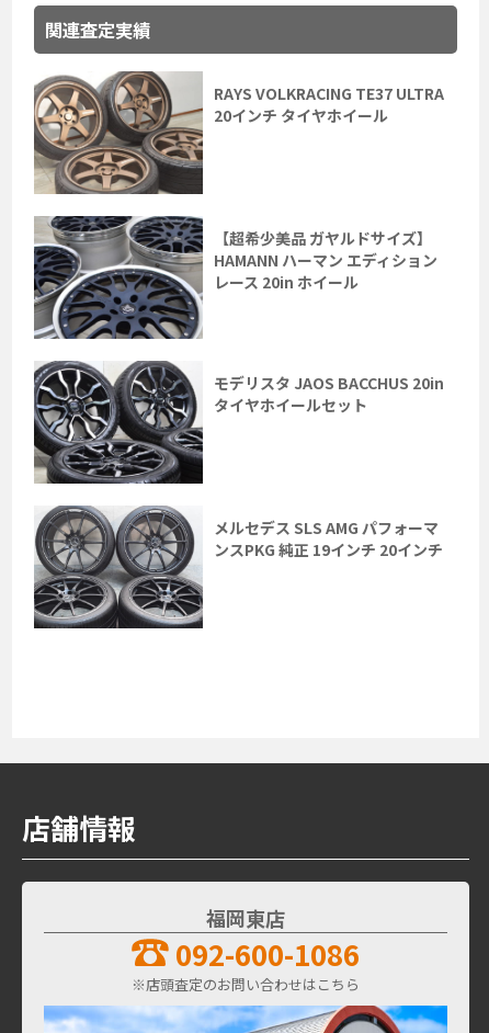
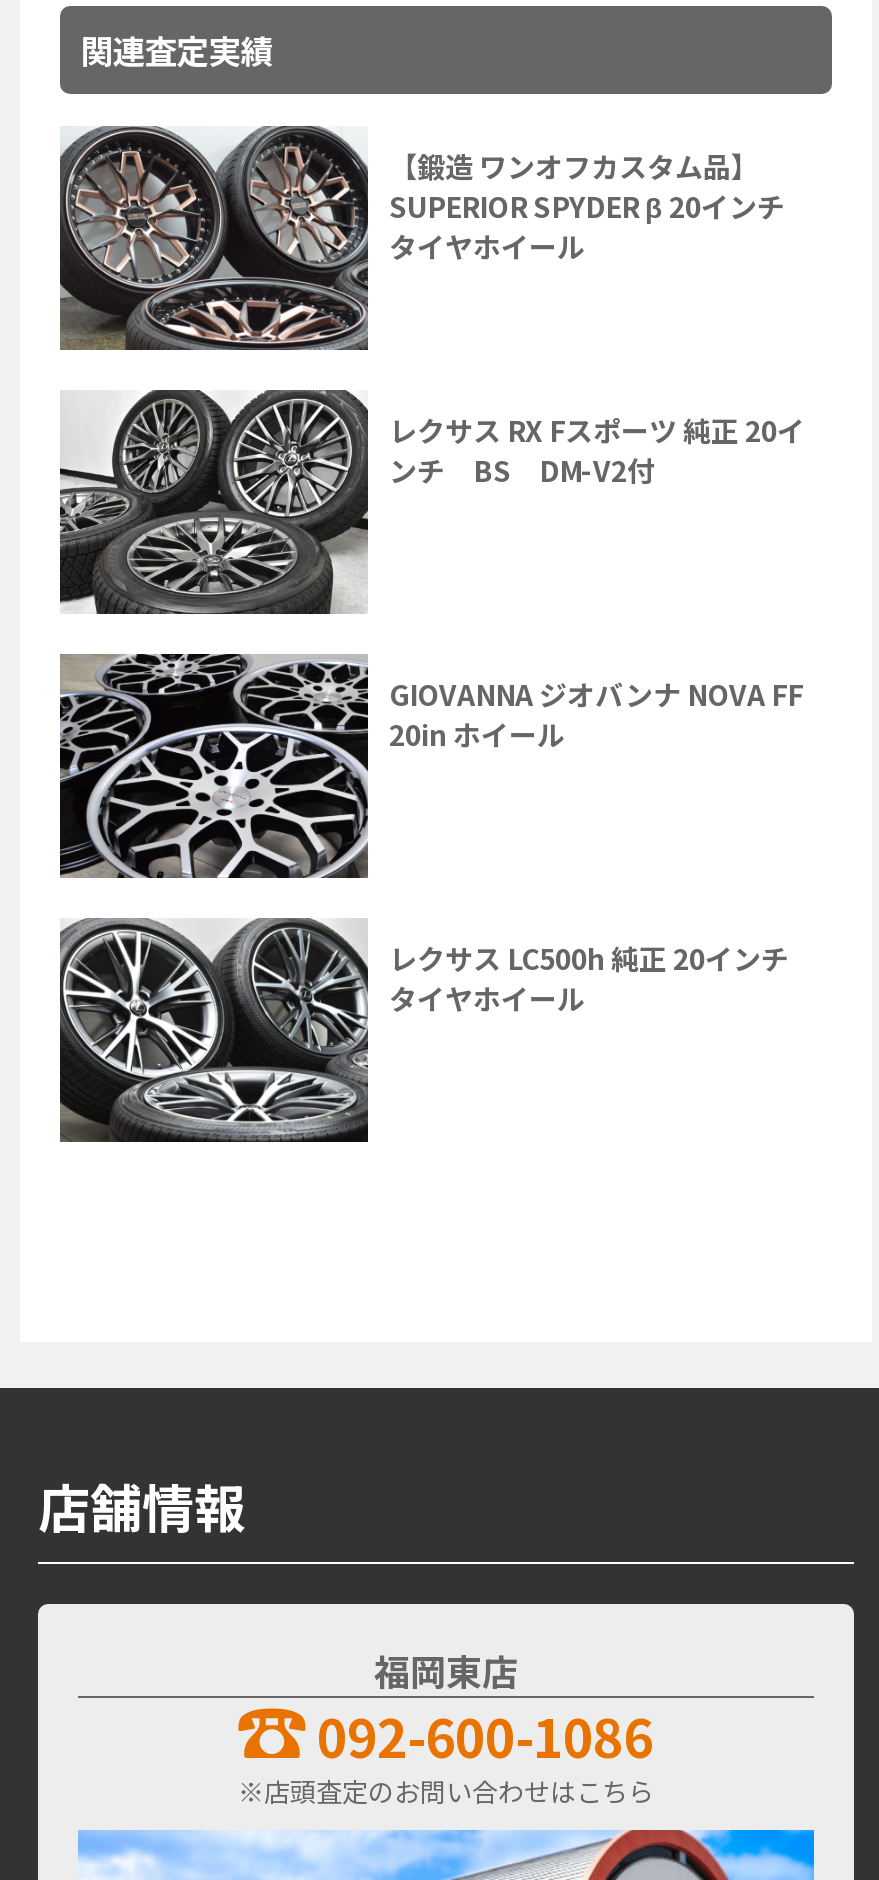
[33,70,444,194] [image] | RAYS VOLKRACING TE37 ULTRA | 20インチ タイヤホイール -> [60,124,785,350] [image] | 【鍛造 ワンオフカスタム品】 | SUPERIOR SPYDER β 20インチ | タイヤホイール
[33,215,438,339] [image] | 【超希少美品 ガヤルドサイズ】 | HAMANN ハーマン エディション | レース 20in ホイール -> [60,390,805,614] [image] | レクサス RX Fスポーツ 純正 20イ | ンチ BS DM-V2付
[33,361,444,484] [image] | モデリスタ JAOS BACCHUS 20in | タイヤホイールセット -> [58,652,803,878] [image] | GIOVANNA ジオバンナ NOVA FF | 20in ホイール
[33,507,443,627] [image] | メルセデス SLS AMG パフォーマ | ンスPKG 純正 19インチ 20インチ -> [58,918,789,1142] [image] | レクサス LC500h 純正 20インチ | タイヤホイール

